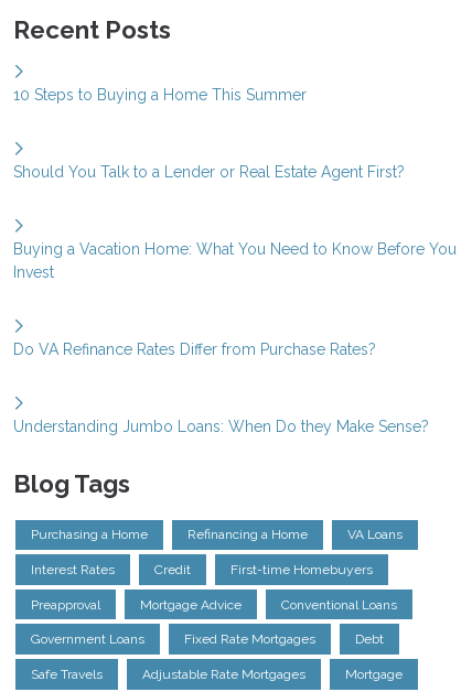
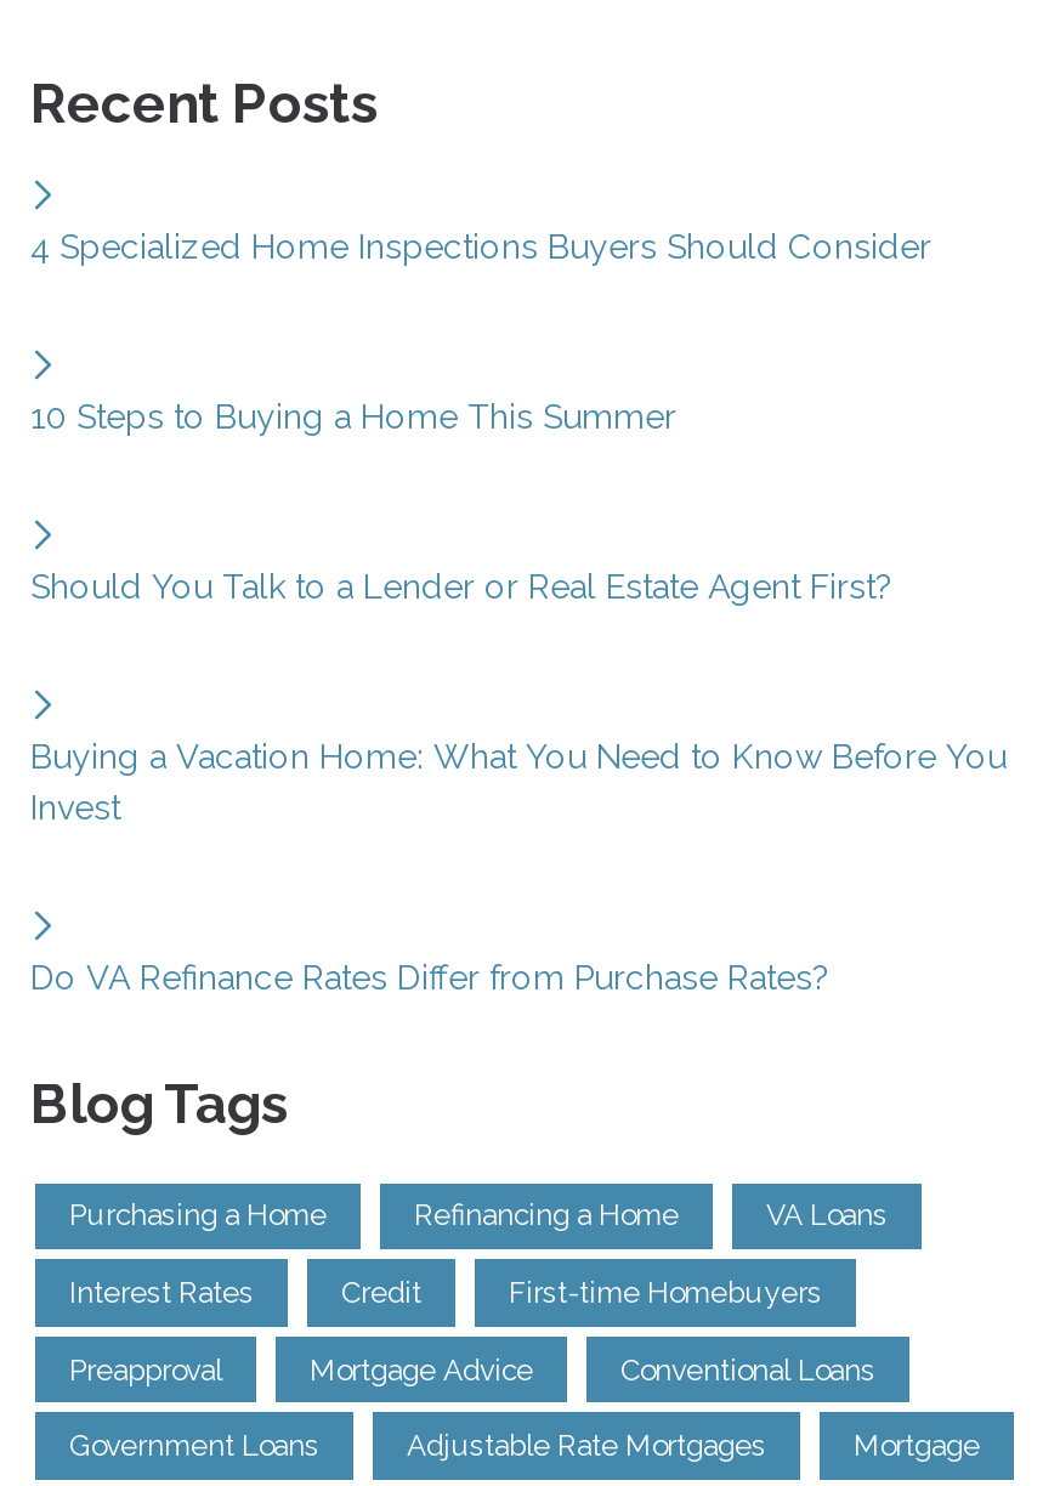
none -> [30,227,931,265] 4 Specialized Home Inspections Buyers Should Consider
moved [13,86,457,358] -> [30,397,1007,996]: 10 Steps to Buying a Home This Summer | Should You Talk to a Lender or Real Estate Agent First? | Buying a Vacation Home: What You Need to Know Before You | Invest | Do VA Refinance Rates Differ from Purchase Rates?
[13,417,429,435] Understanding Jumbo Loans: When Do they Make Sense? -> none
[31,632,384,682] Fixed Rate Mortgages | Debt | Safe Travels -> none

